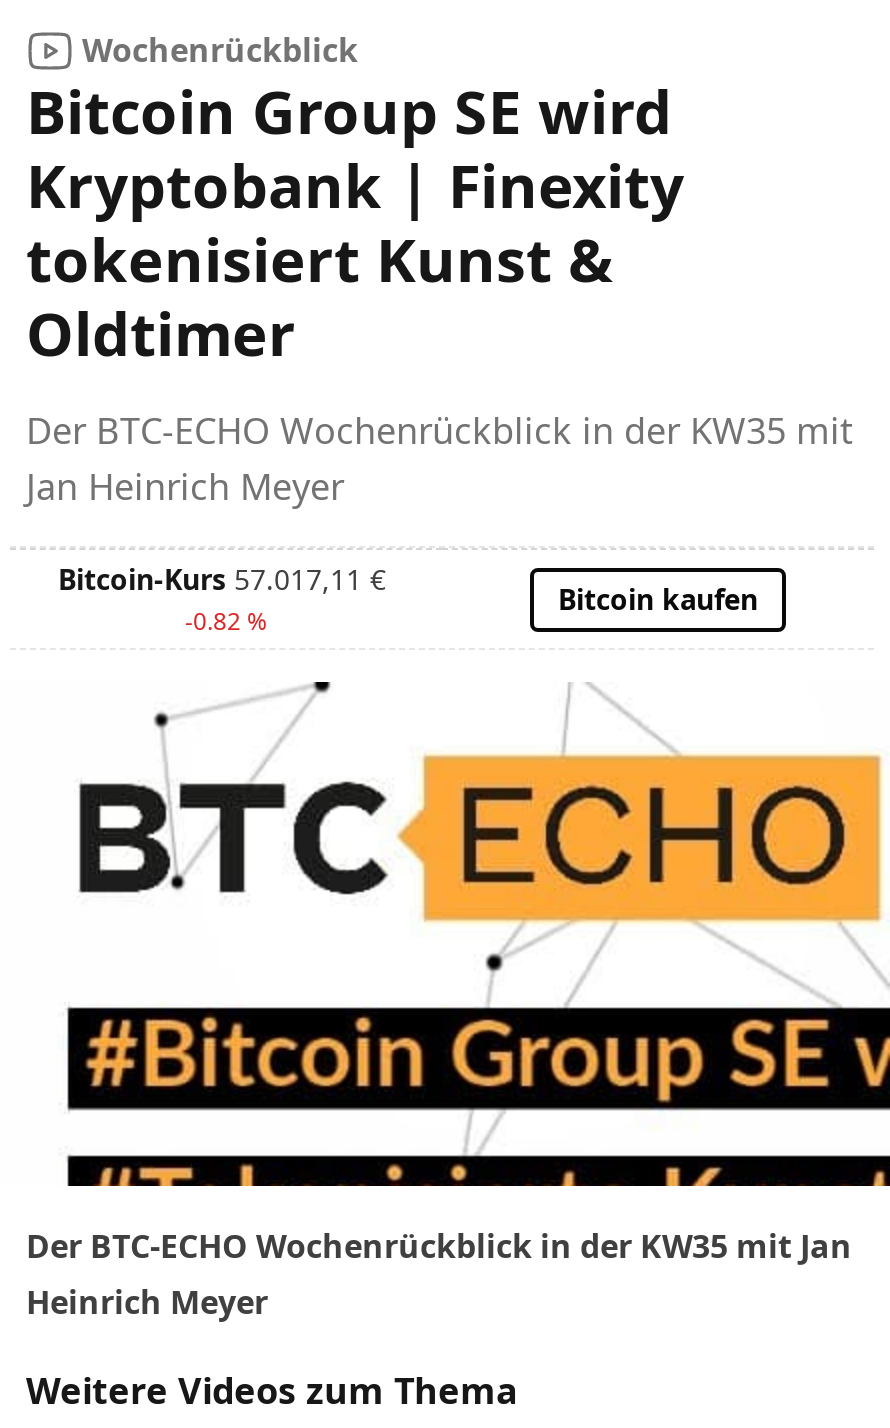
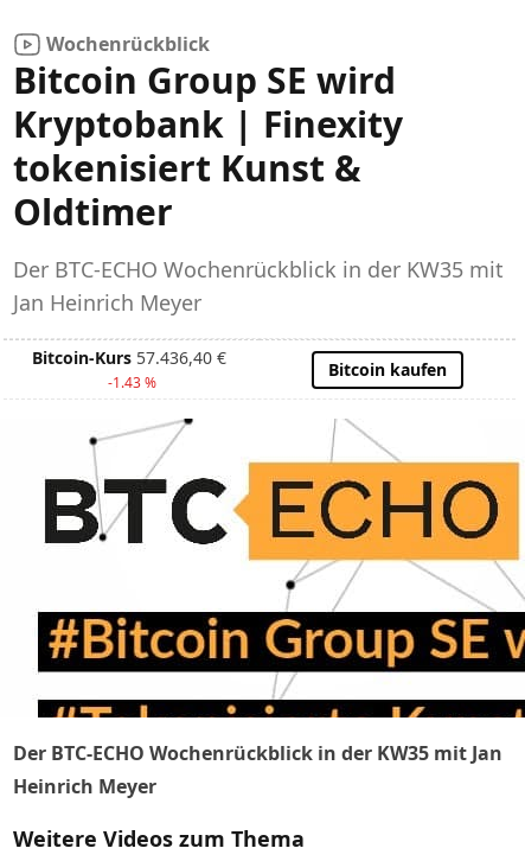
[58,560,386,598] Bitcoin-Kurs 57.017,11 € -> [32,346,226,369] Bitcoin-Kurs 57.436,40 €
[185,604,267,638] -0.82 % -> [107,372,156,393] -1.43 %

